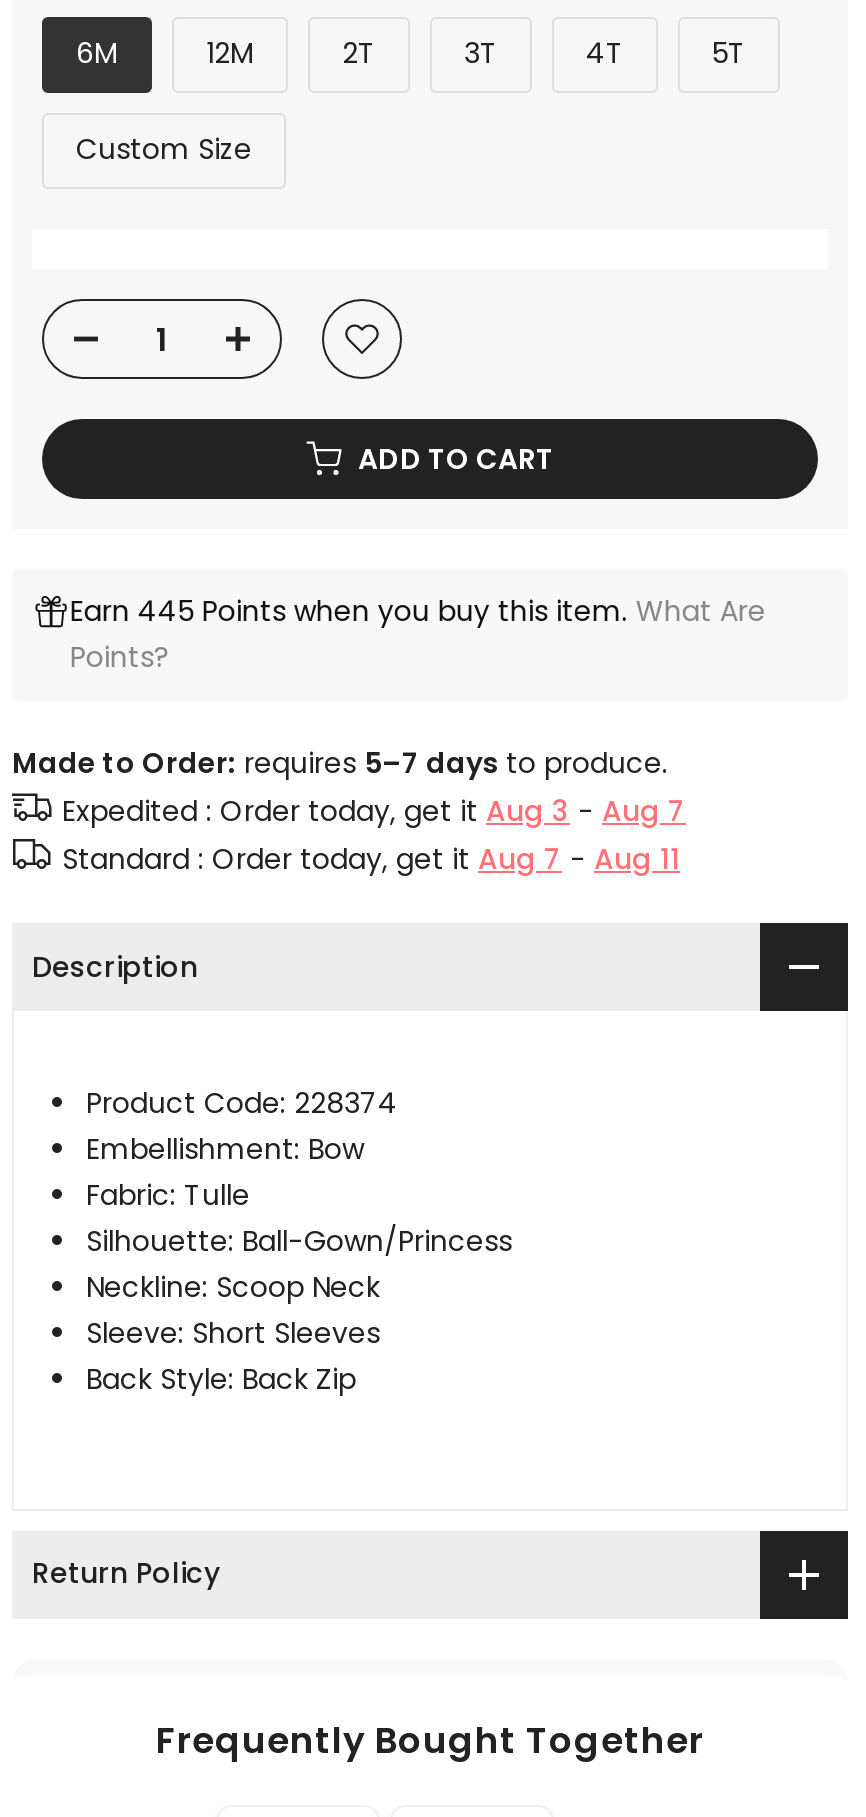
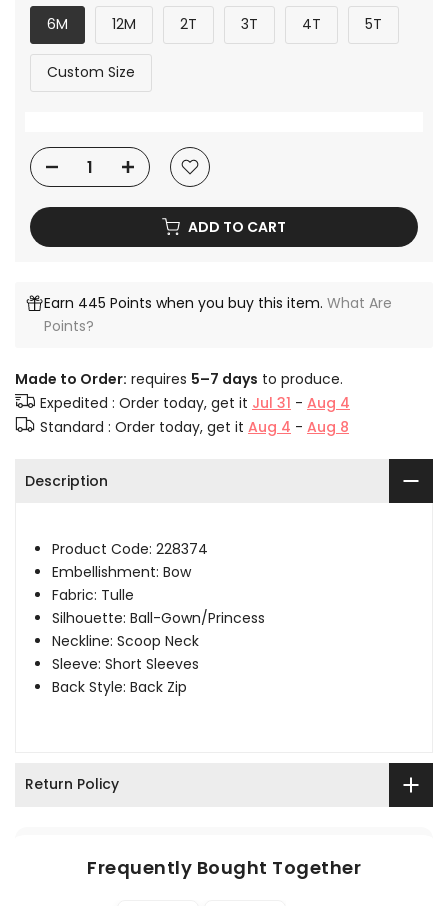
[62,791,686,831] Expedited : Order today, get it Aug 3 - Aug 7 -> [40,393,350,413] Expedited : Order today, get it Jul 31 - Aug 4
[62,839,680,879] Standard : Order today, get it Aug 7 - Aug 11 -> [40,417,349,437] Standard : Order today, get it Aug 4 - Aug 8

